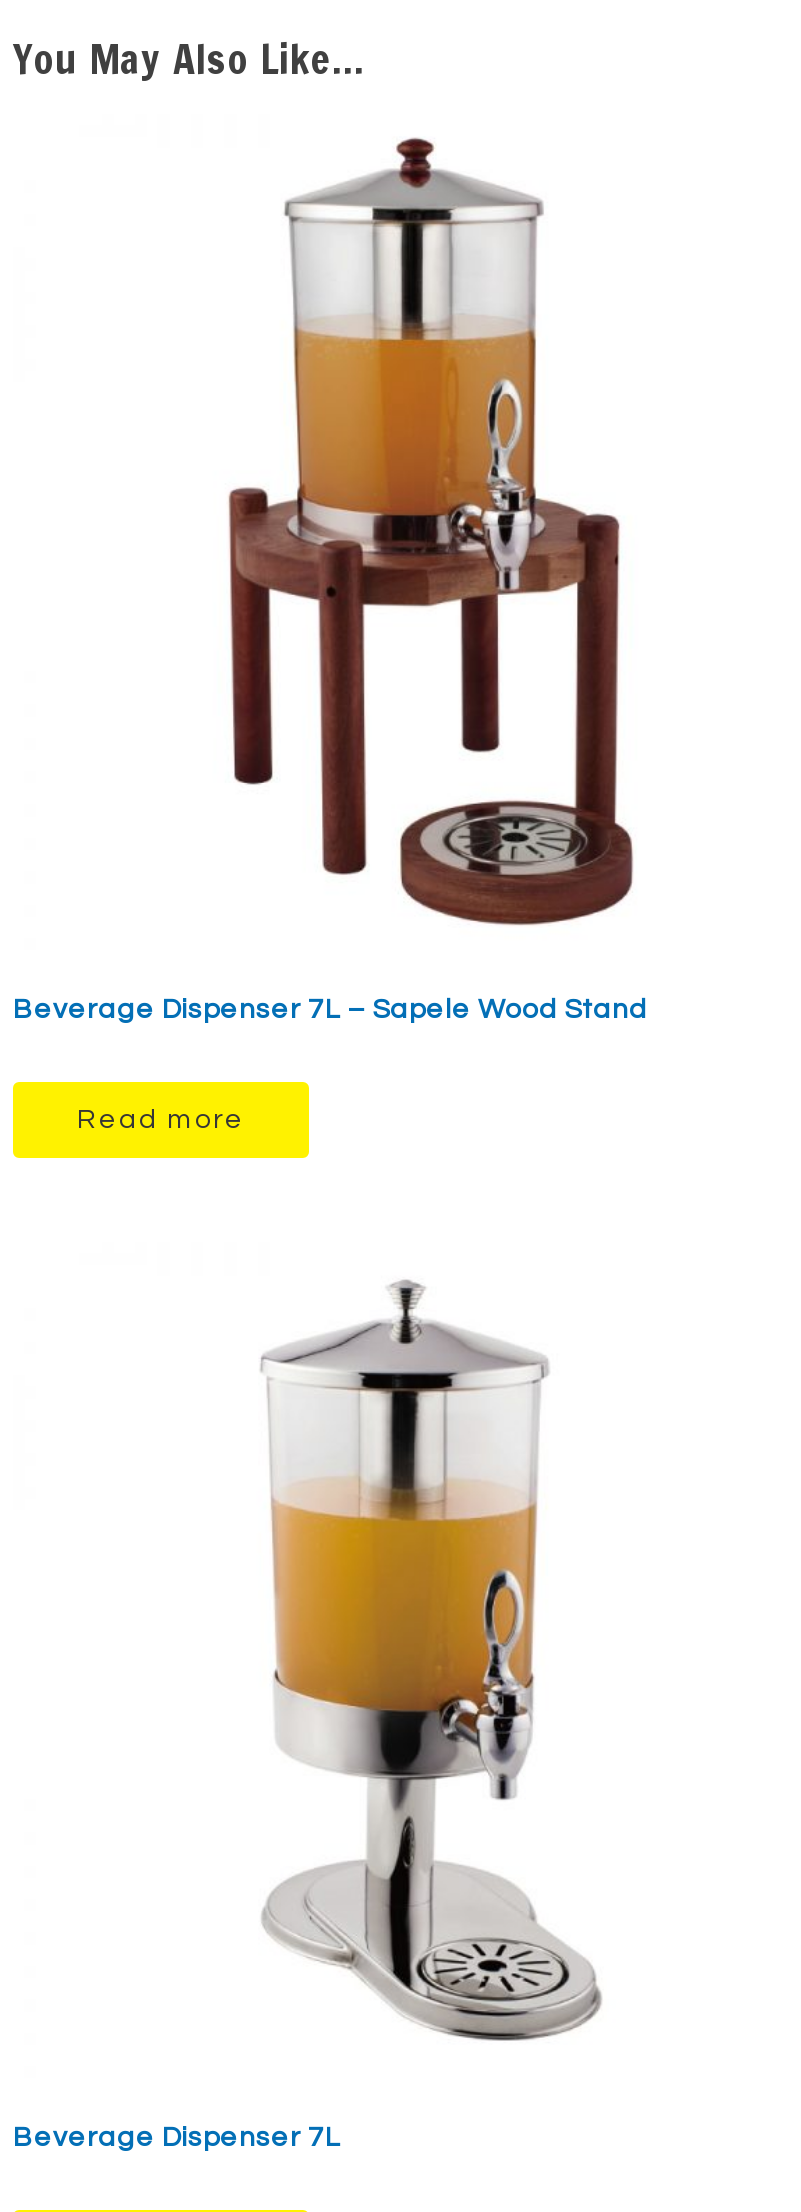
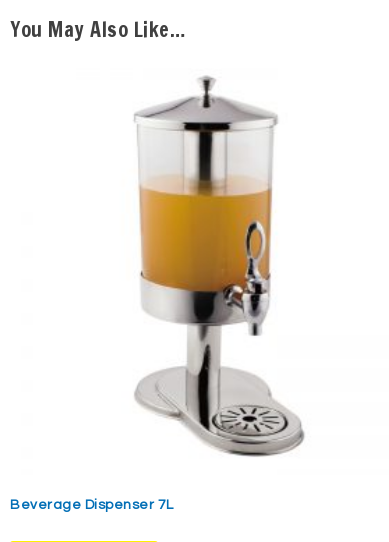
[13,136,648,1025] [image] | Beverage Dispenser 7L – Sapele Wood Stand -> none
[77,1107,245,1135] Read more -> none

